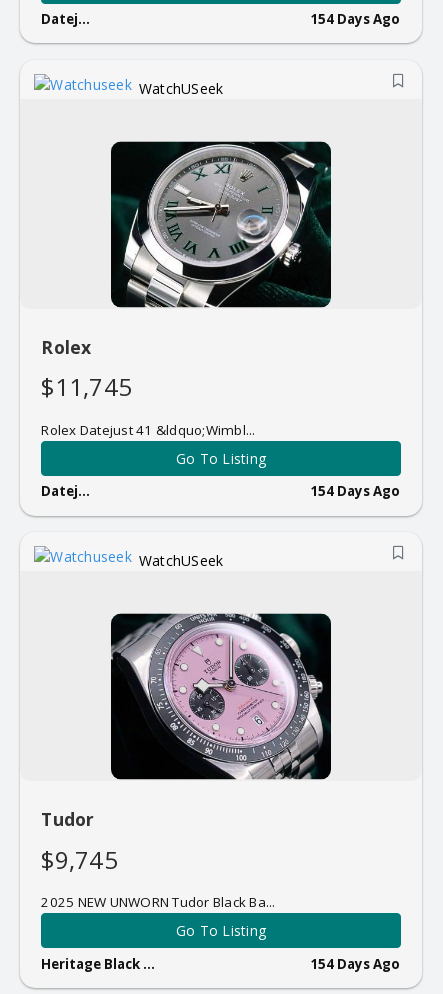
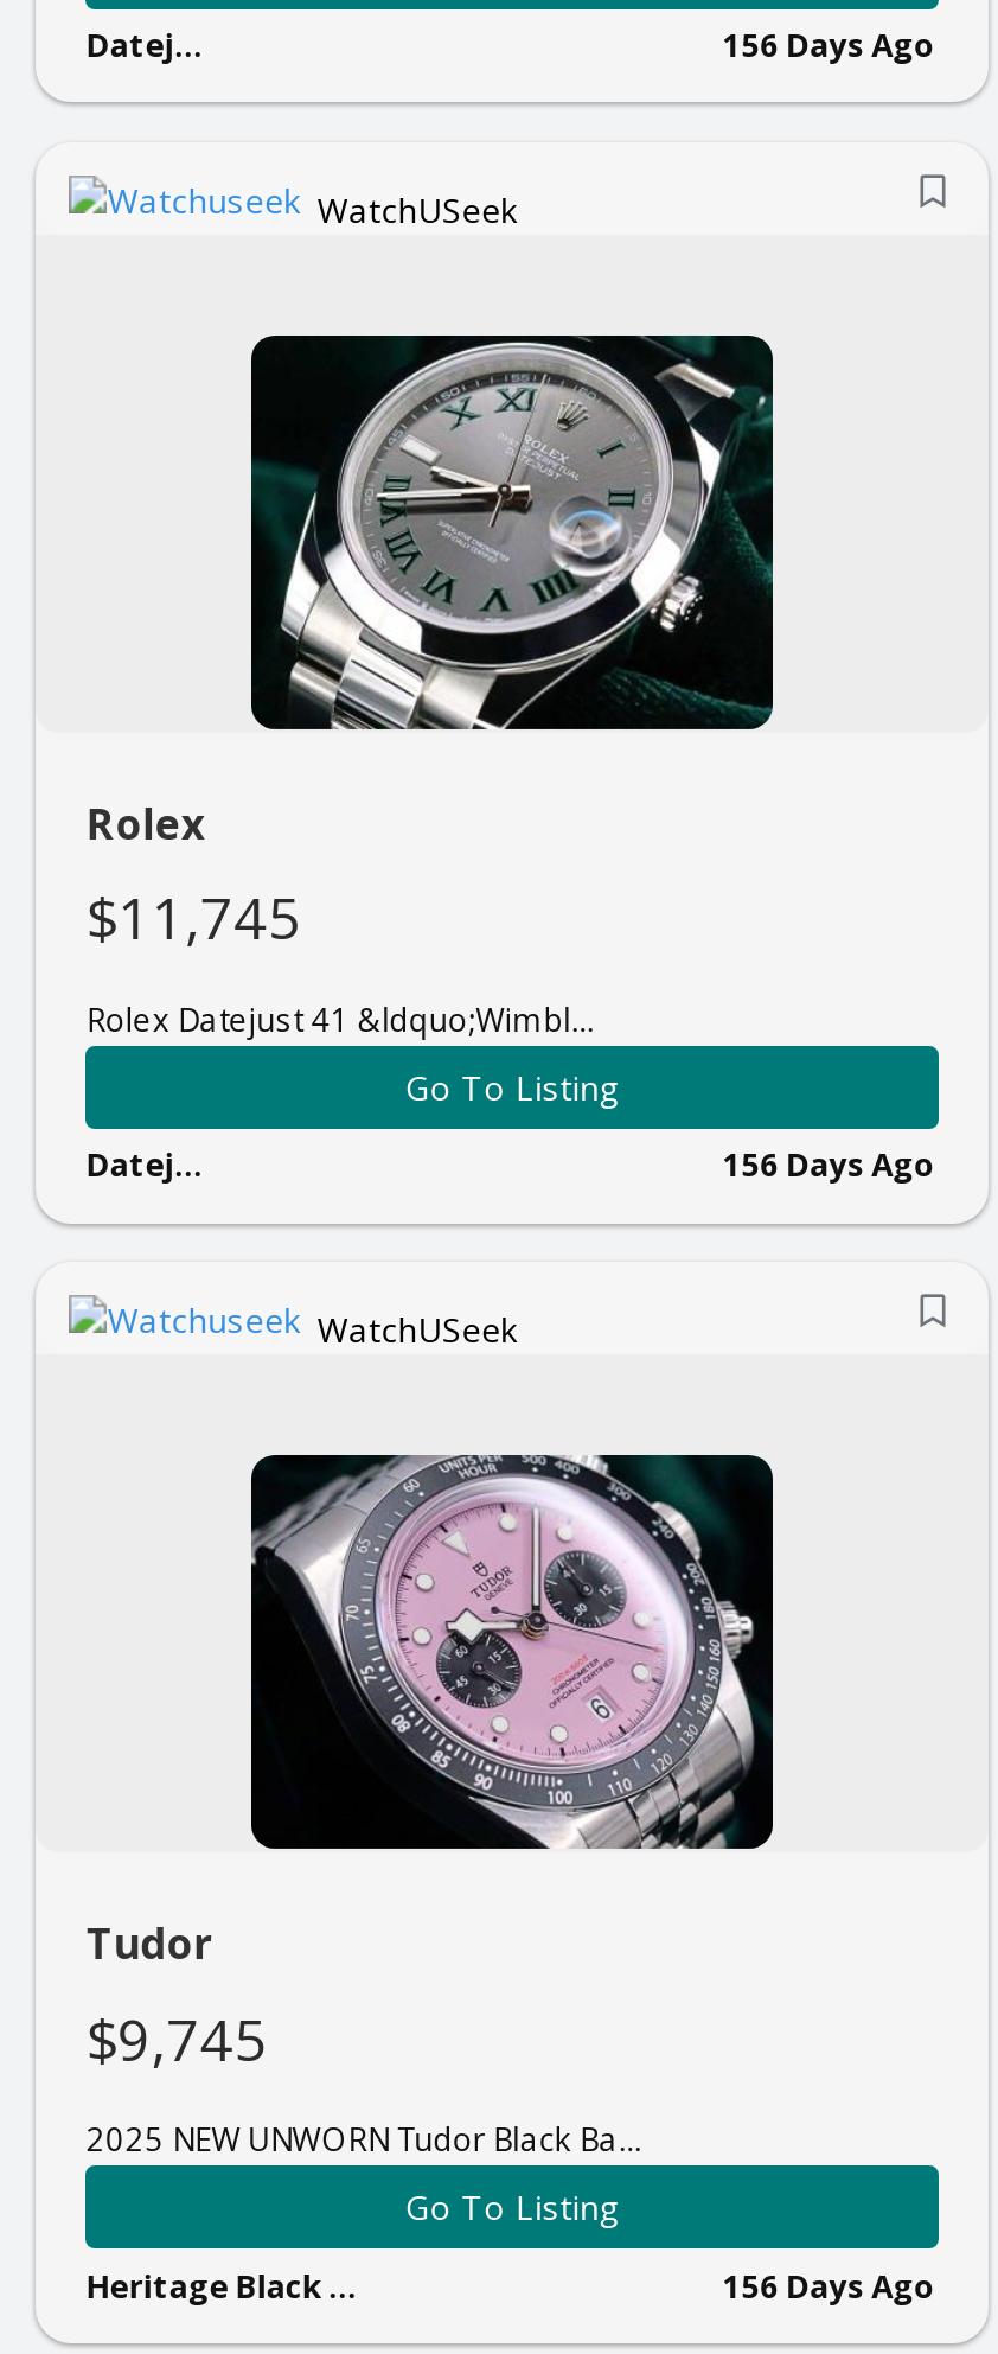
[310,10,400,28] 154 Days Ago -> [722,24,935,66] 156 Days Ago
[310,482,400,500] 154 Days Ago -> [722,1144,935,1187] 156 Days Ago
[310,955,400,973] 154 Days Ago -> [722,2264,935,2307] 156 Days Ago

